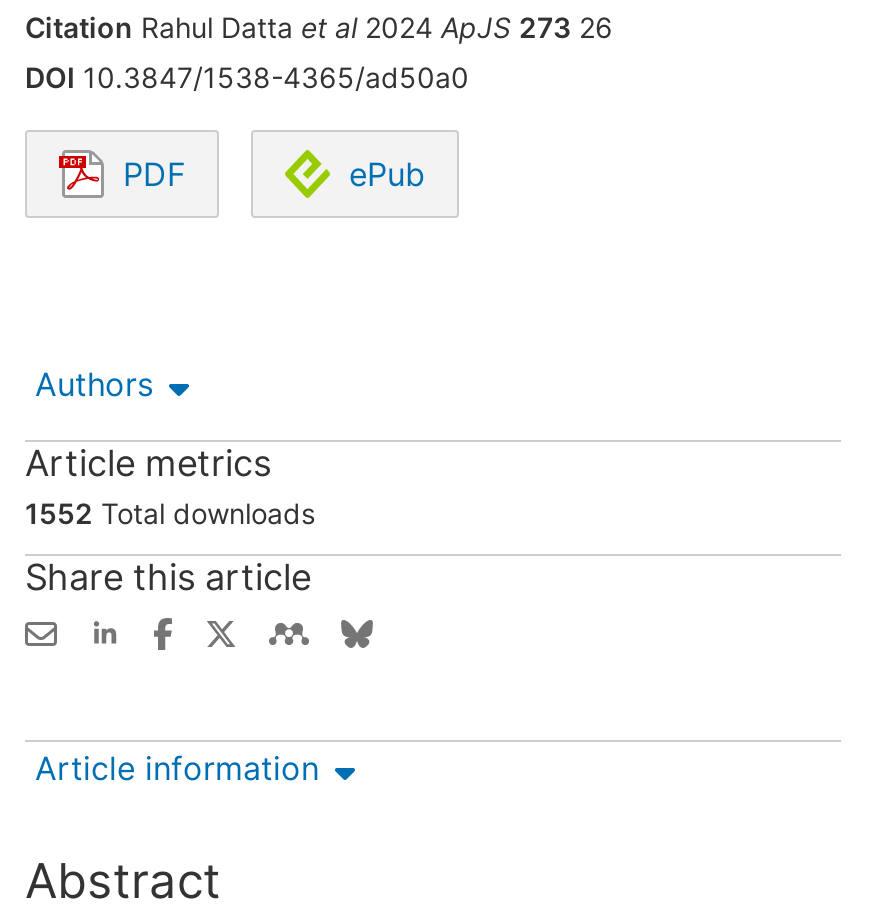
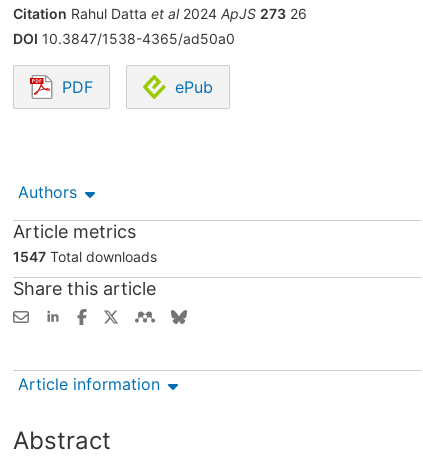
[25,496,315,530] 1552 Total downloads -> [13,248,157,265] 1547 Total downloads

